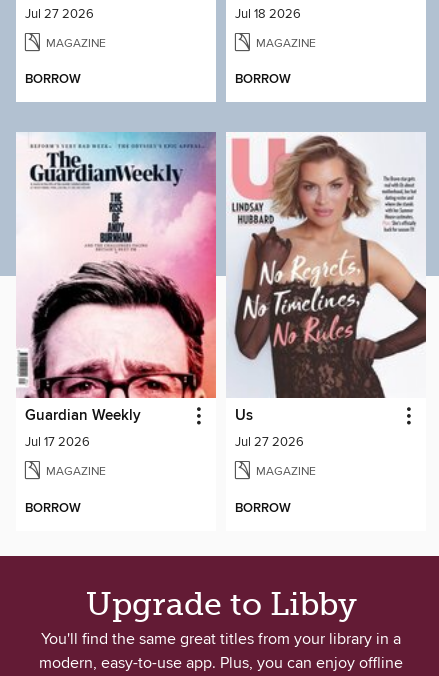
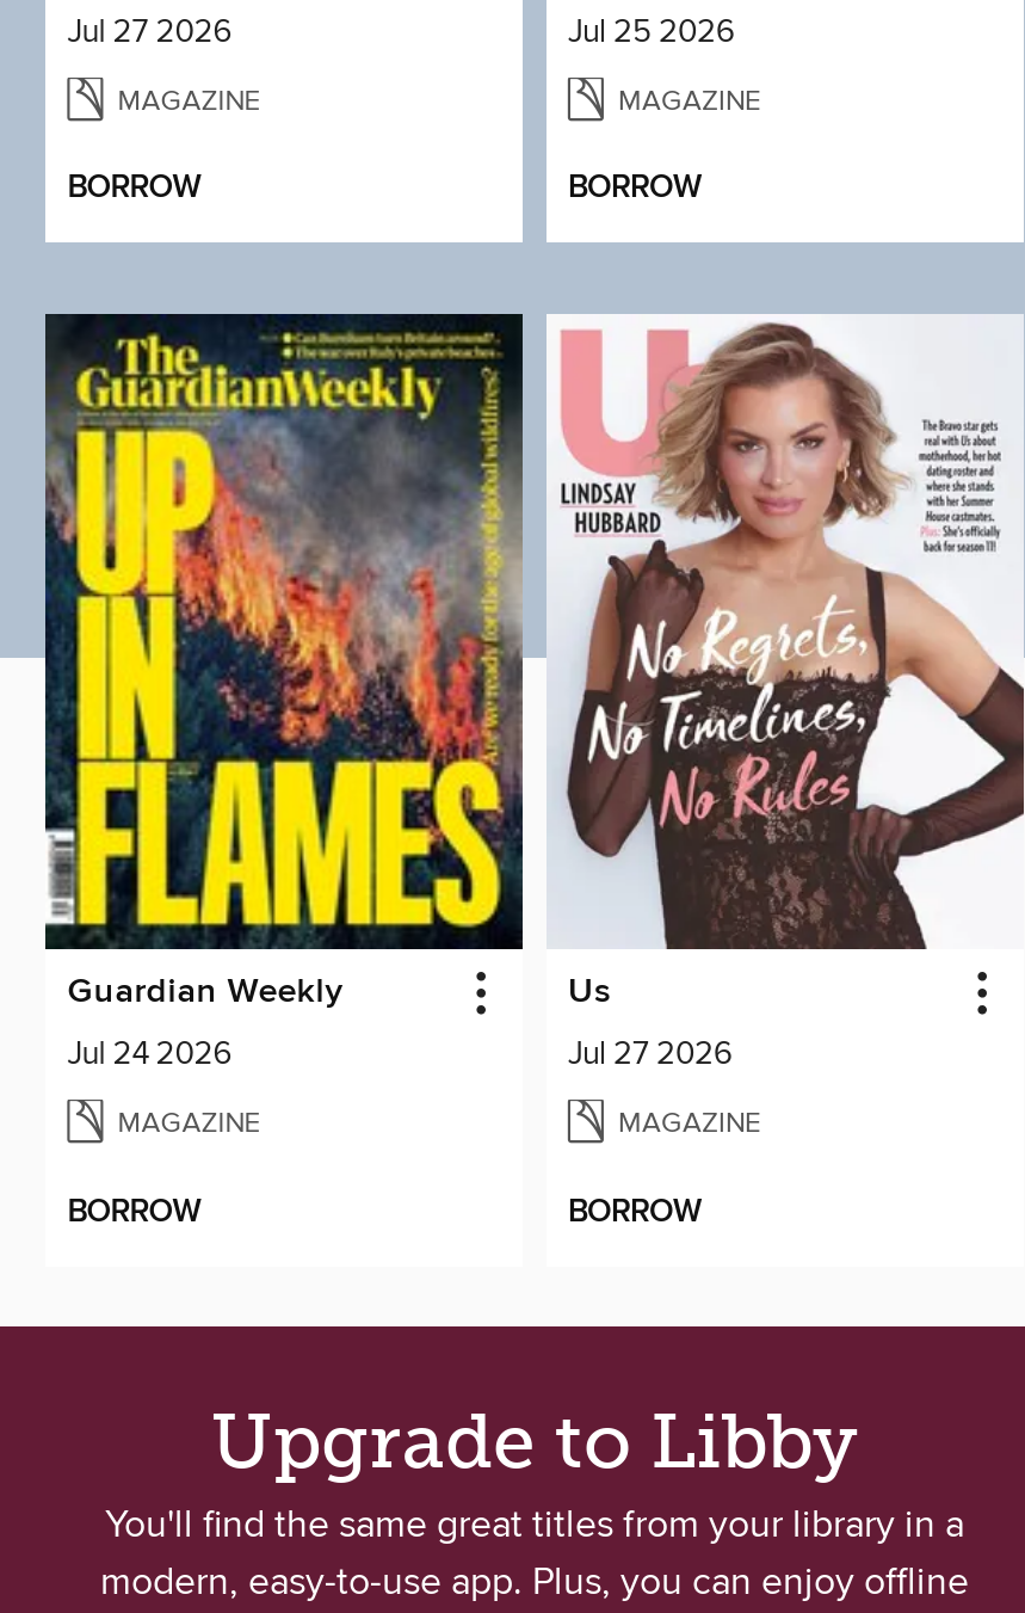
[235,5,301,21] Jul 18 2026 -> [568,12,735,50] Jul 25 2026
[15,132,217,450] [image] | Jul 17 2026 -> [43,312,525,1075] [image] | Jul 24 2026

